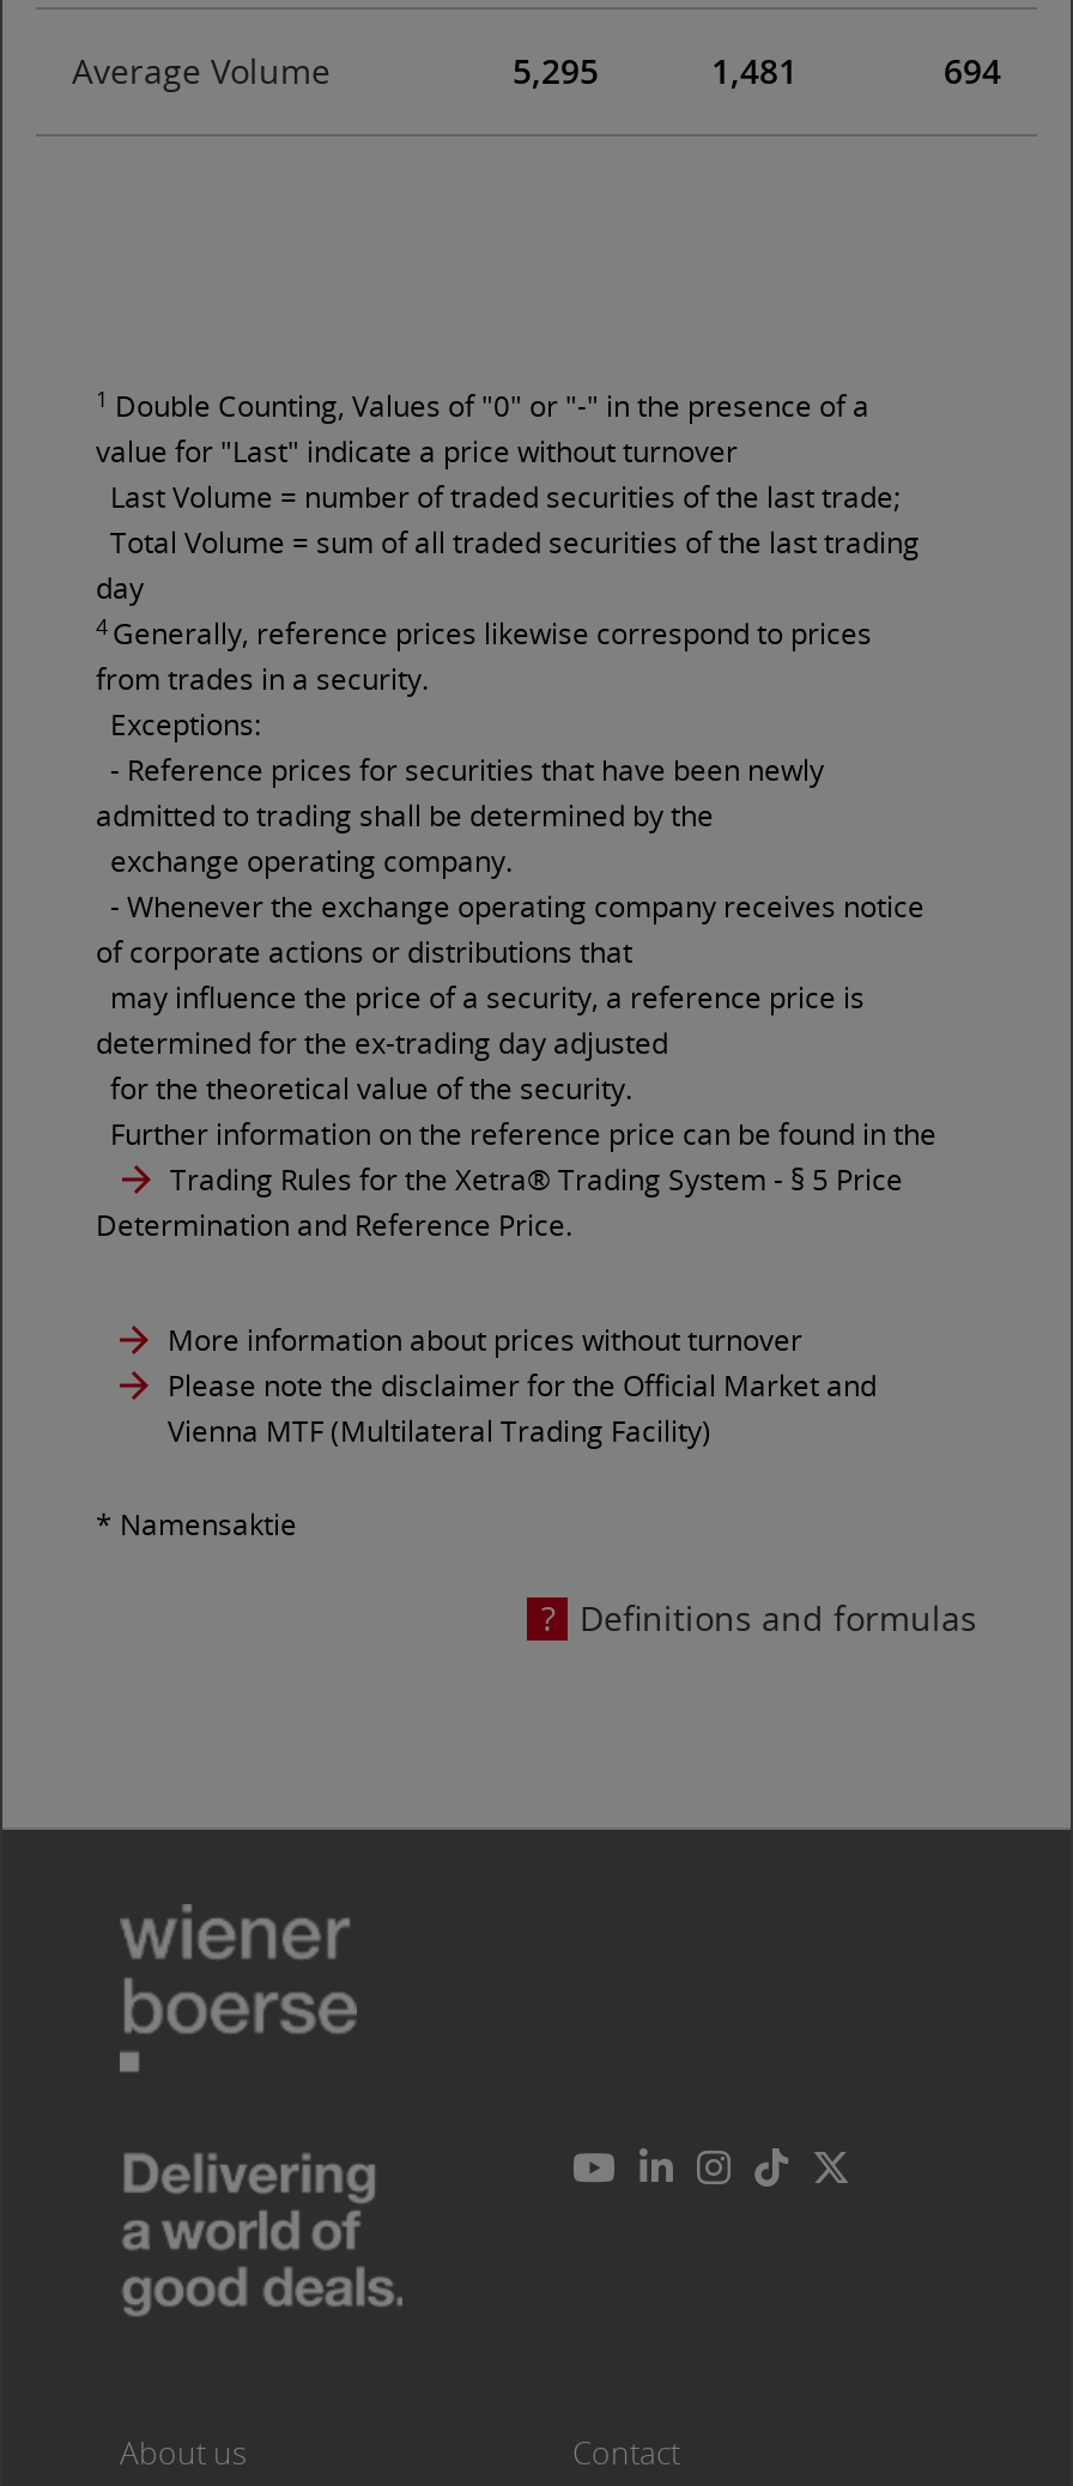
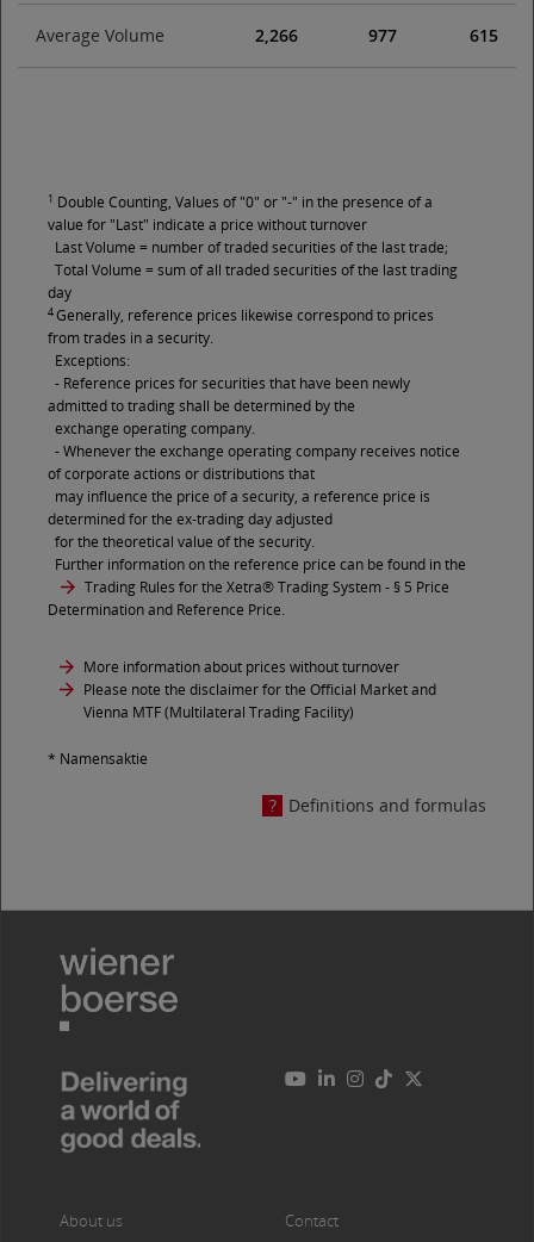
[513,48,599,93] 5,295 -> [255,24,298,46] 2,266
[711,48,798,93] 1,481 -> [368,24,397,46] 977
[944,48,1001,93] 694 -> [470,24,498,46] 615

